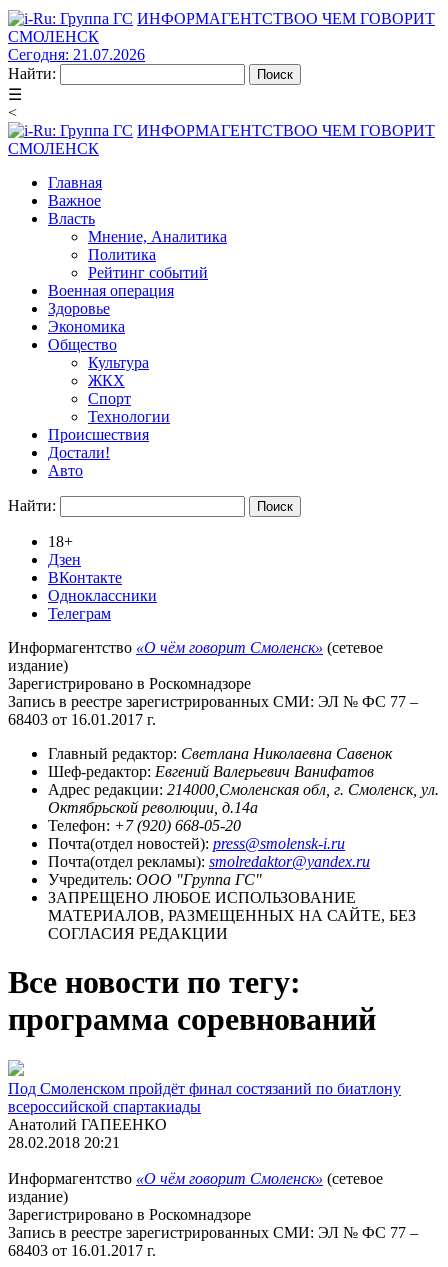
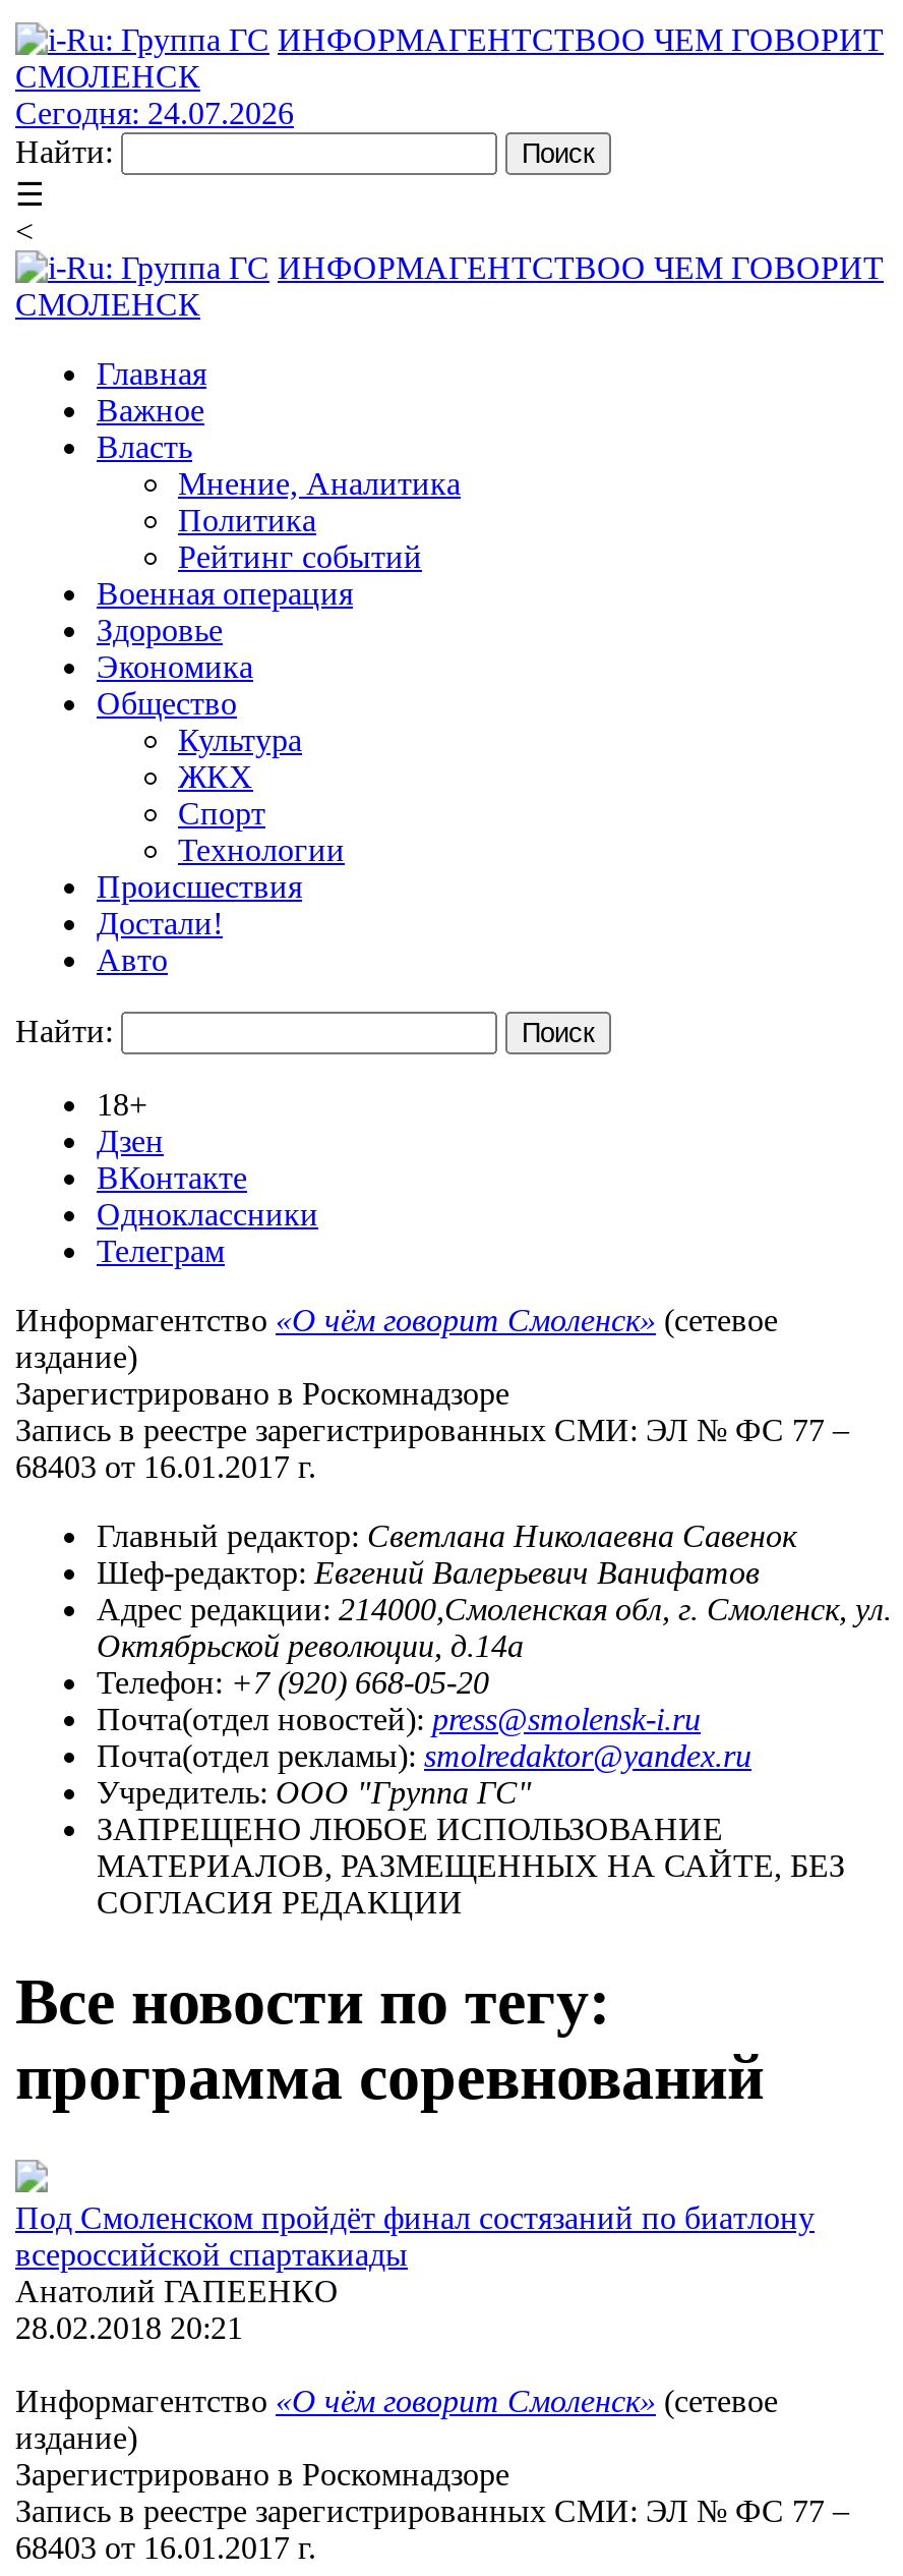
[8,46,145,63] Сегодня: 21.07.2026 -> [15,95,294,130] Сегодня: 24.07.2026

